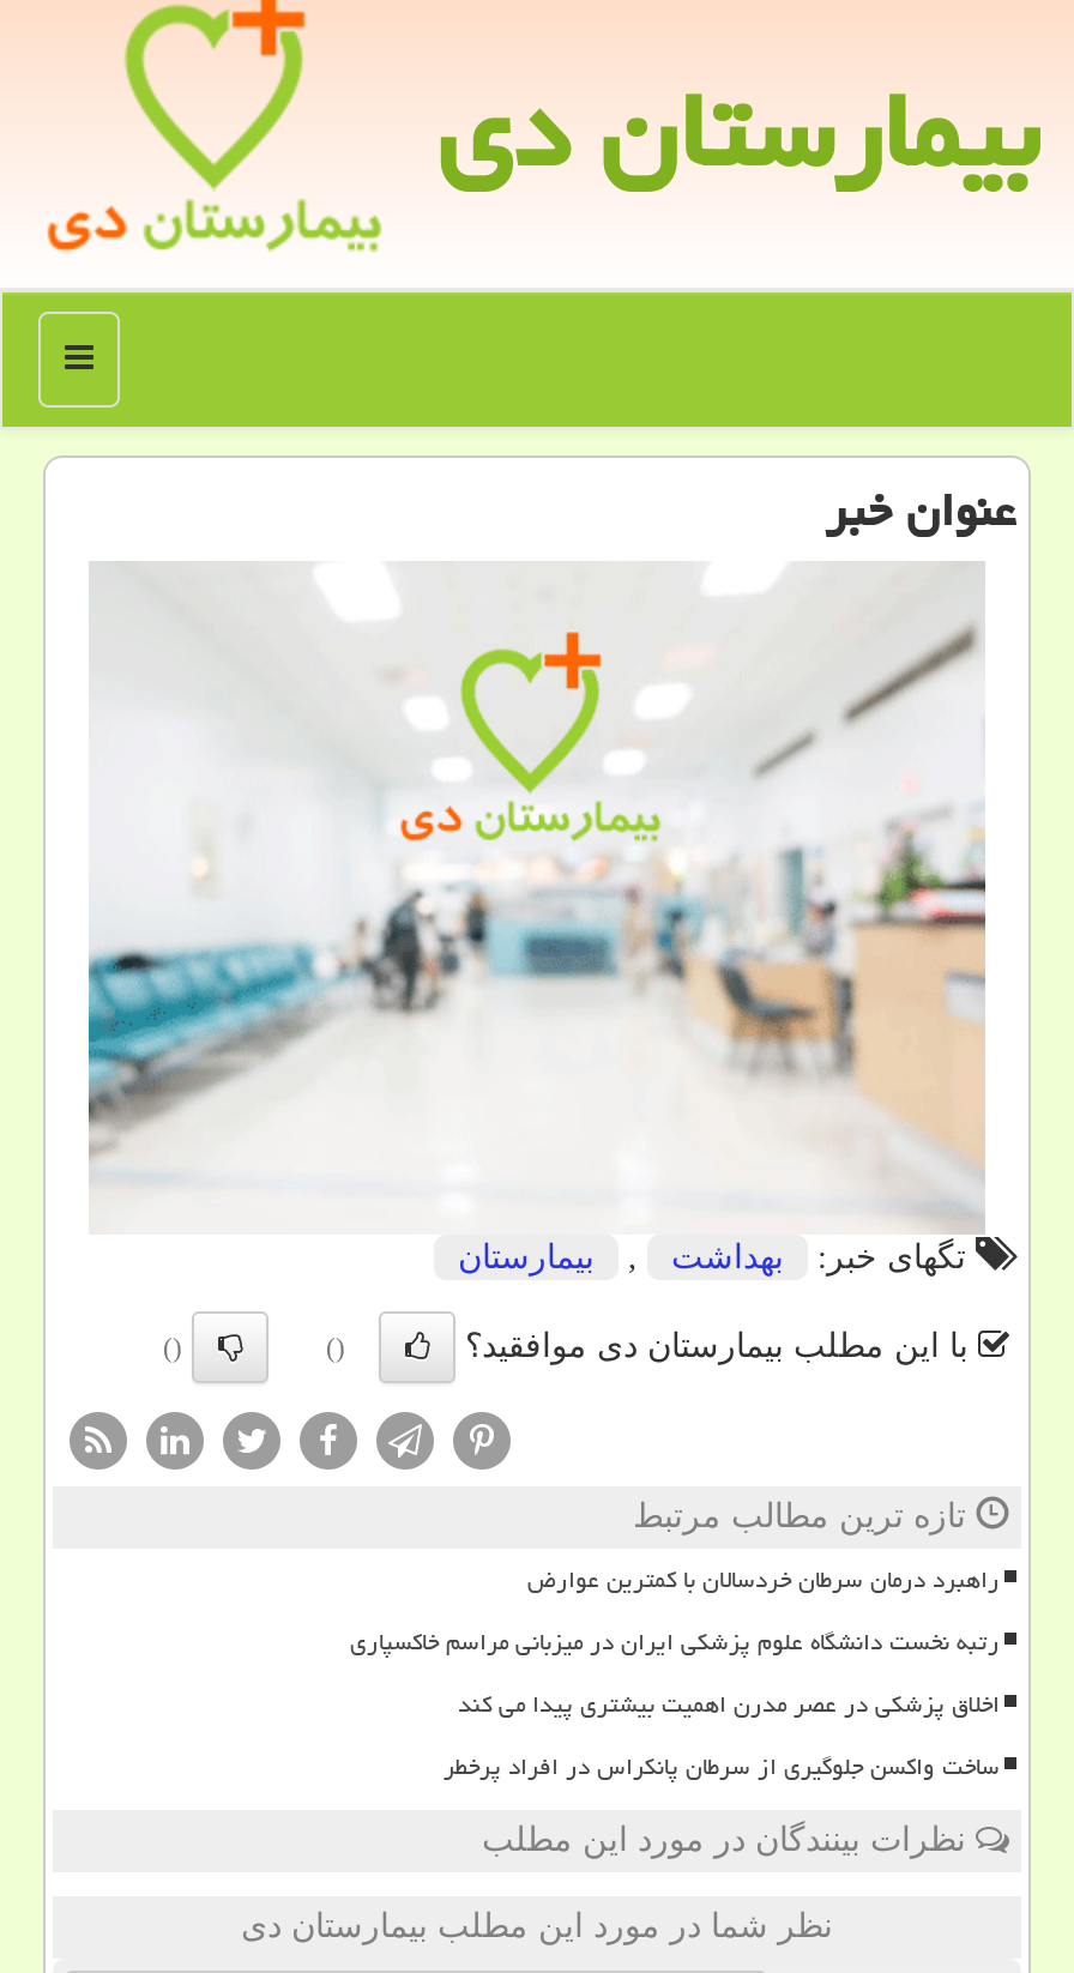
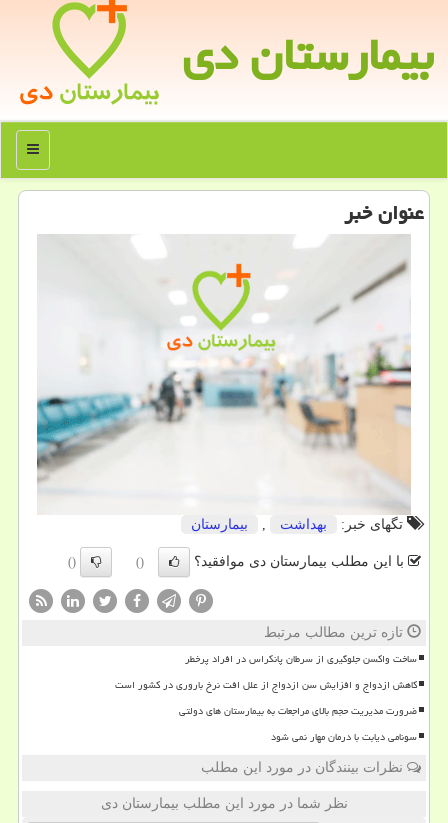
[350,1555,1000,1727] راهبرد درمان سرطان خردسالان با کمترین عوارض | رتبه نخست دانشگاه علوم پزشکی ایران در میزبانی مراسم خاکسپاری | اخلاق پزشکی در عصر مدرن اهمیت بیشتری پیدا می کند -> none
moved [444,1742,1000,1790] -> [185,648,417,668]: ساخت واکسن جلوگیری از سرطان پانکراس در افراد پرخطر
none -> [115,674,417,746] کاهش ازدواج و افزایش سن ازدواج از علل افت نرخ باروری در کشور است | ضرورت مدیریت حجم بالای مراجعات به بیمارستان های دولتی | سونامی دیابت با درمان مهار نمی شود

